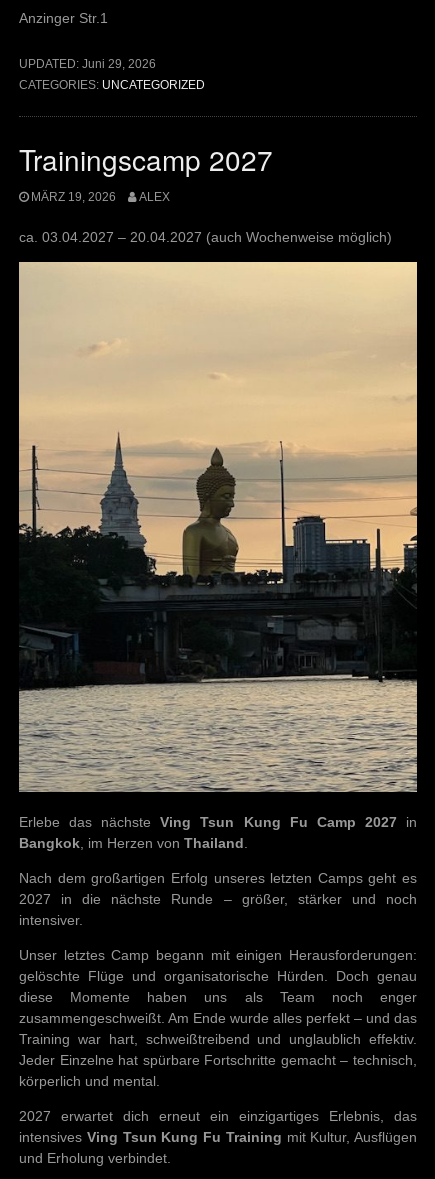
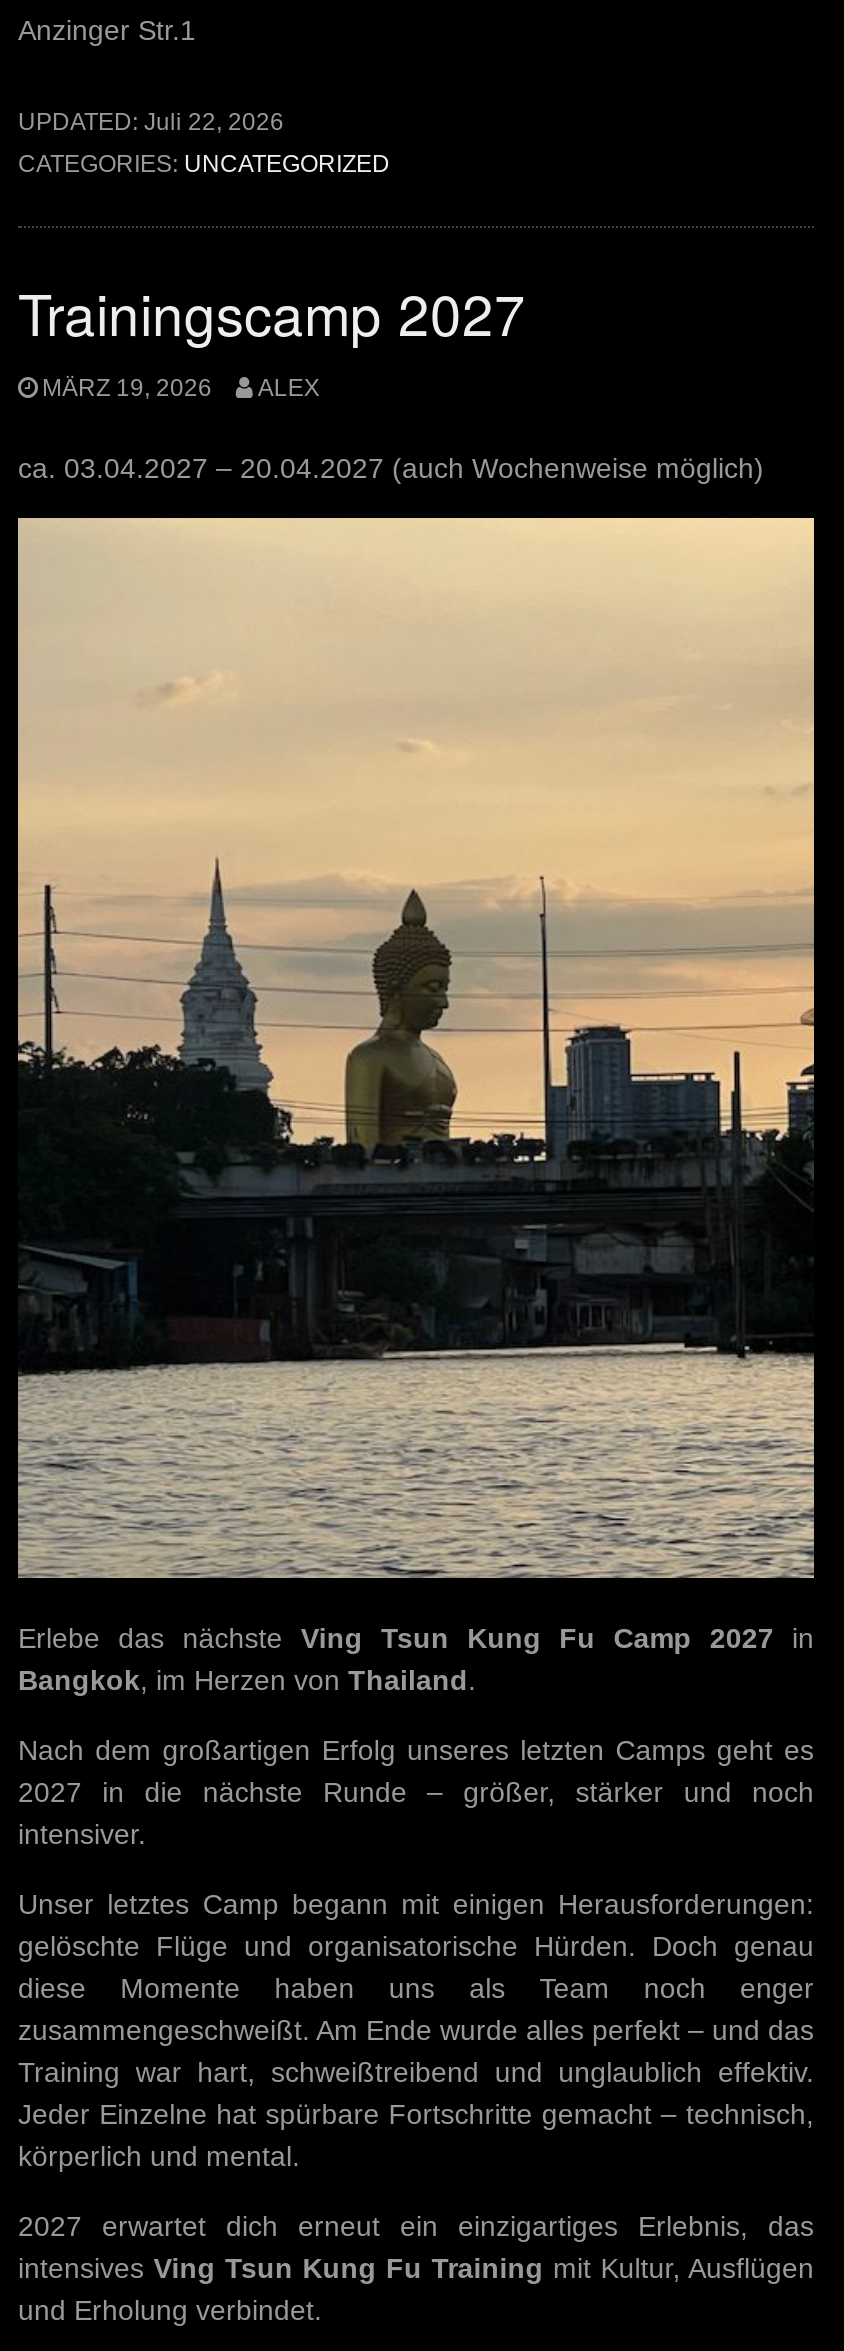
[19,57,156,71] UPDATED: Juni 29, 2026 -> [18,109,284,137] UPDATED: Juli 22, 2026

